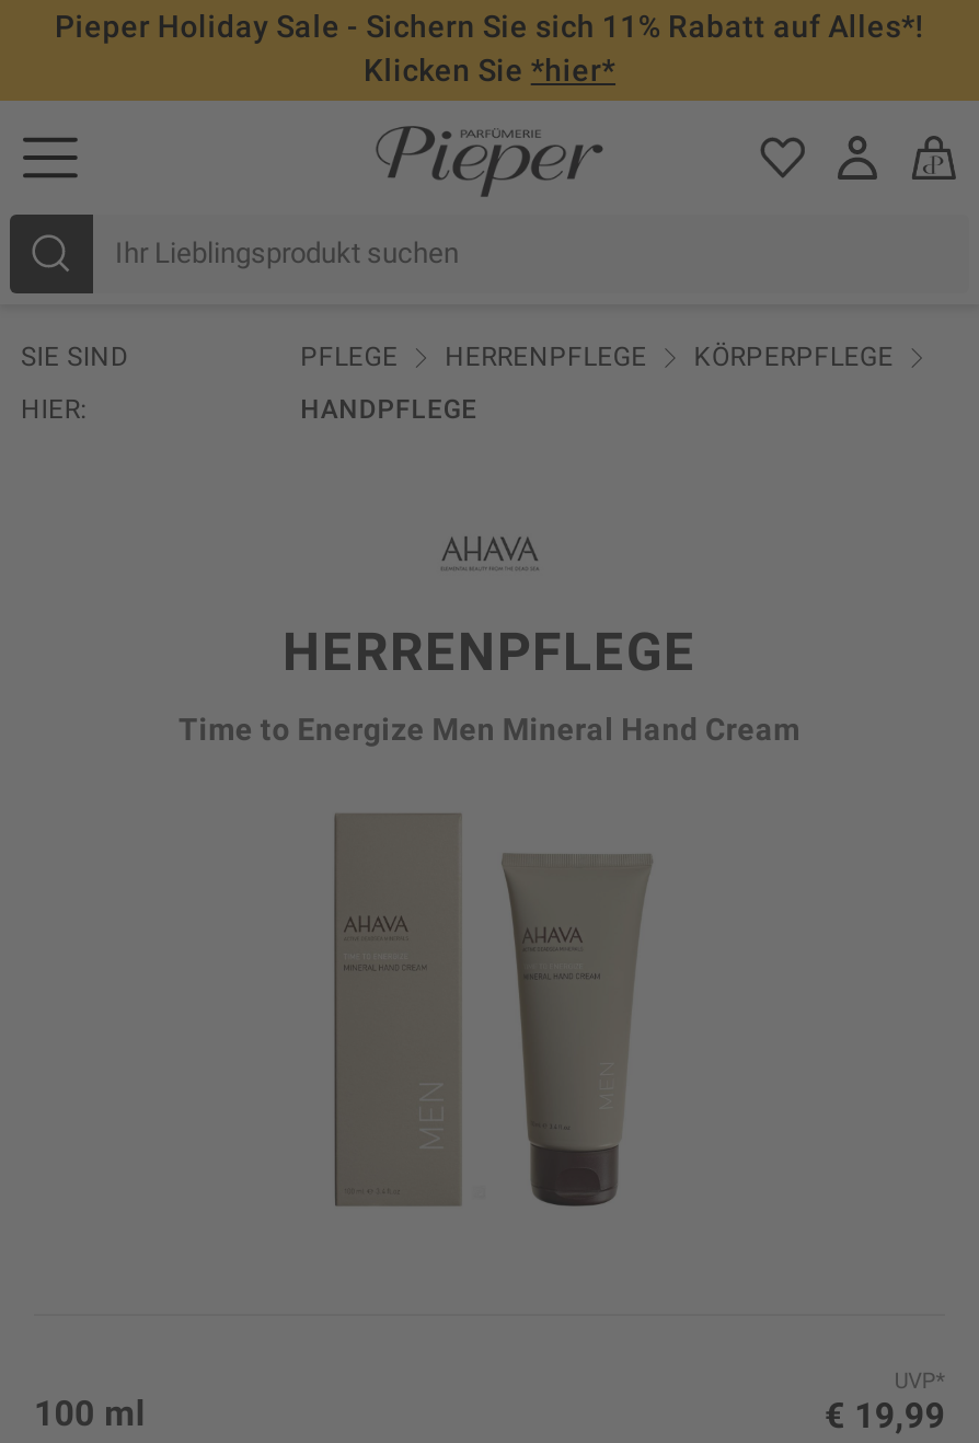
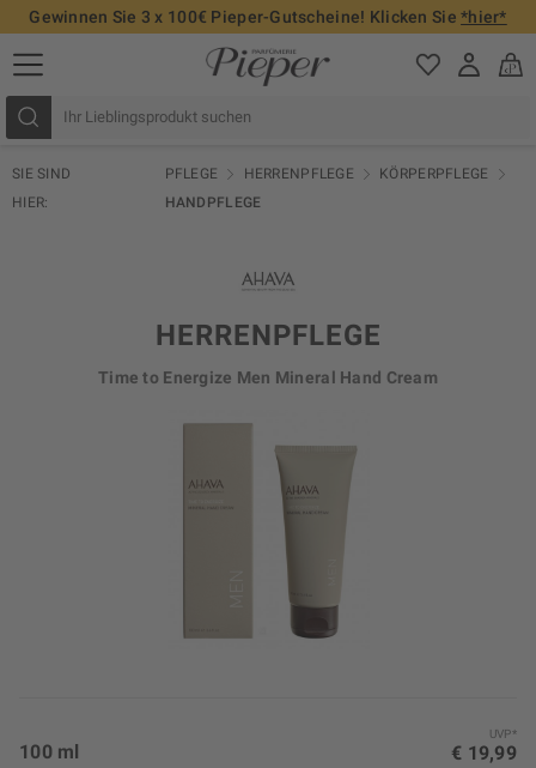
[55,9,924,88] Pieper Holiday Sale - Sichern Sie sich 11% Rabatt auf Alles*! | Klicken Sie *hier* -> [29,7,507,27] Gewinnen Sie 3 x 100€ Pieper-Gutscheine! Klicken Sie *hier*

